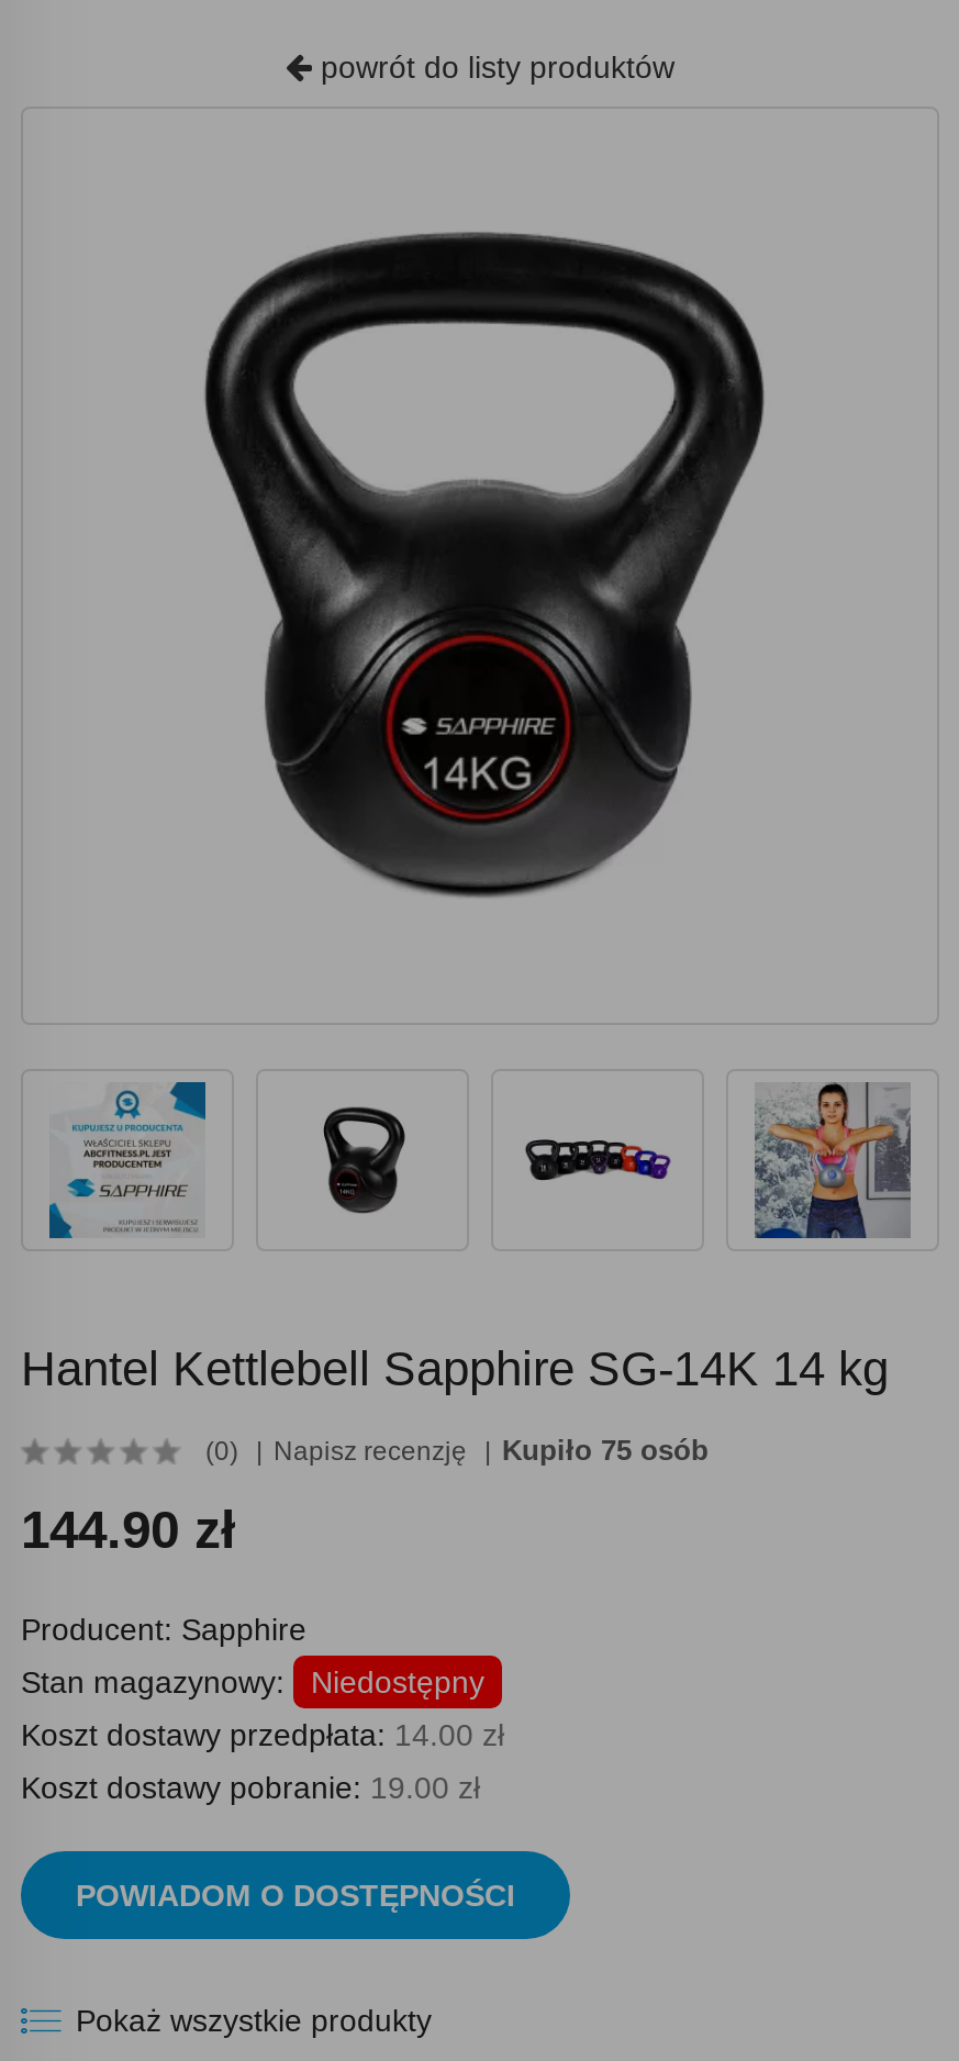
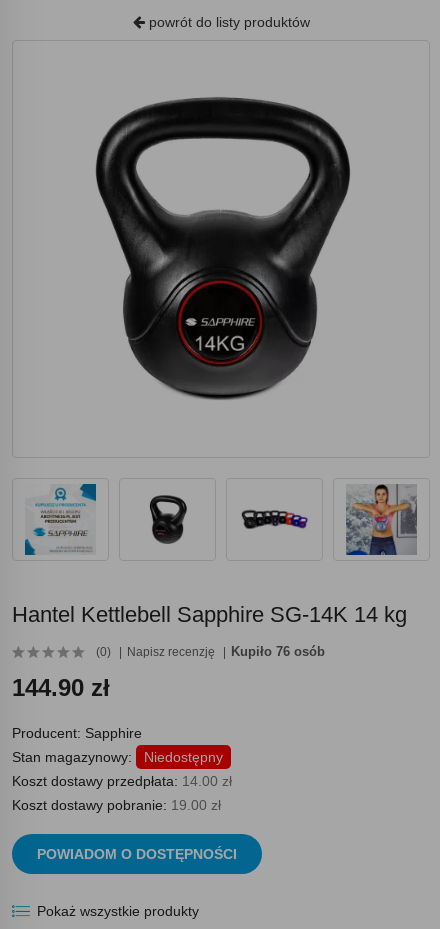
[205,1435,709,1468] (0) Napisz recenzję Kupiło 75 osób -> [96,644,325,659] (0) Napisz recenzję Kupiło 76 osób

